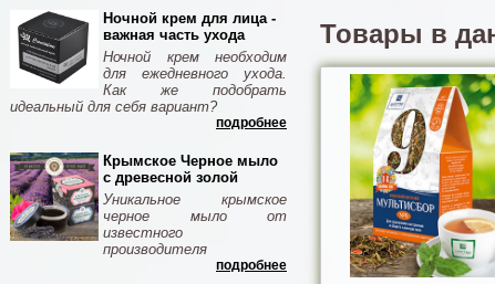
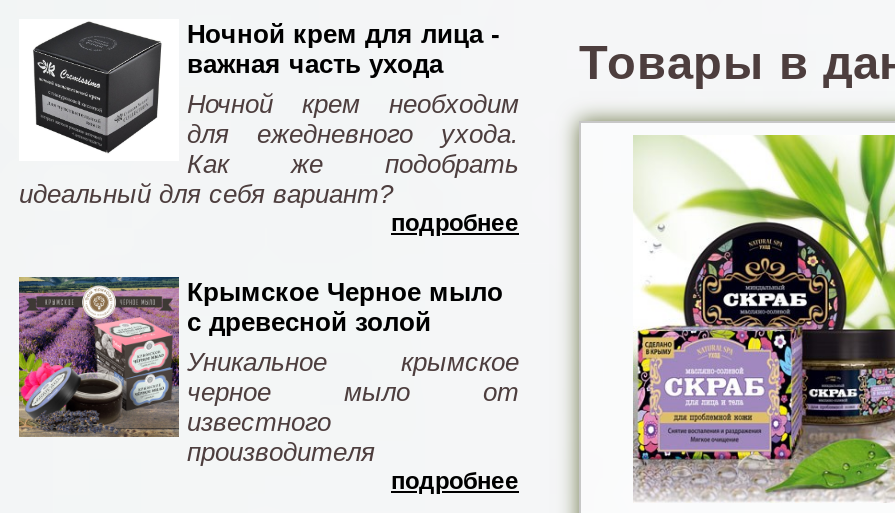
[349,73,492,278] [image] -> [633,133,889,503] [image]

